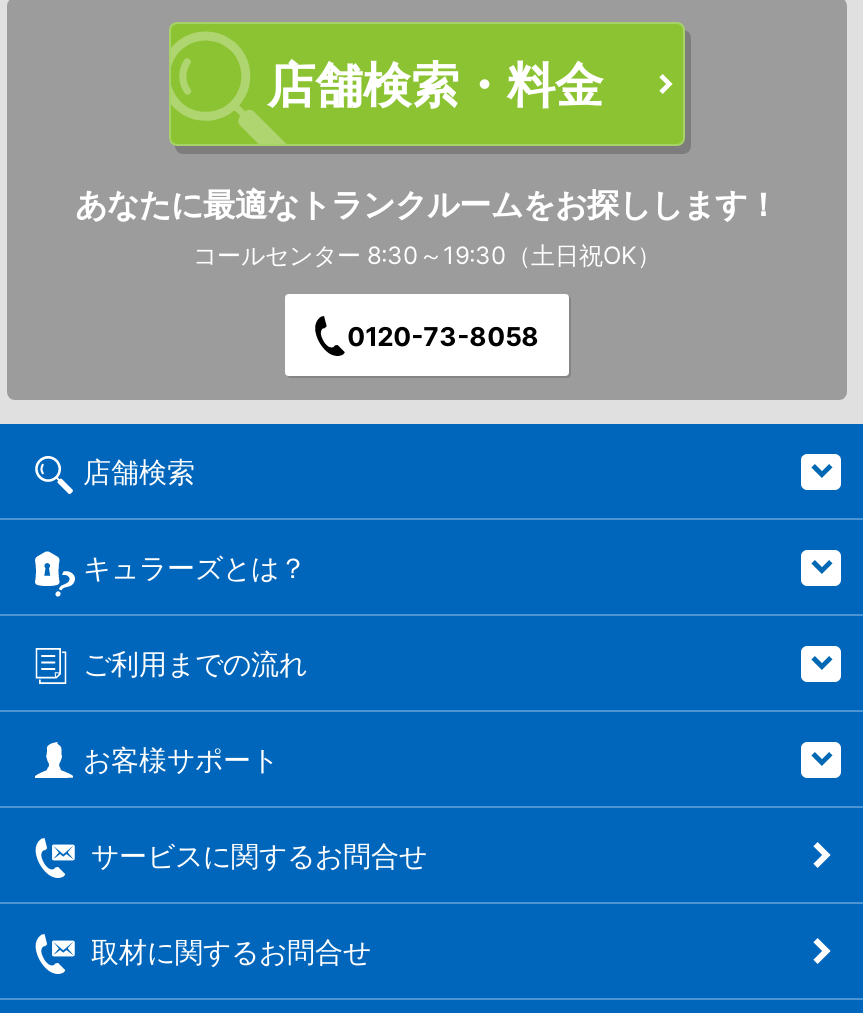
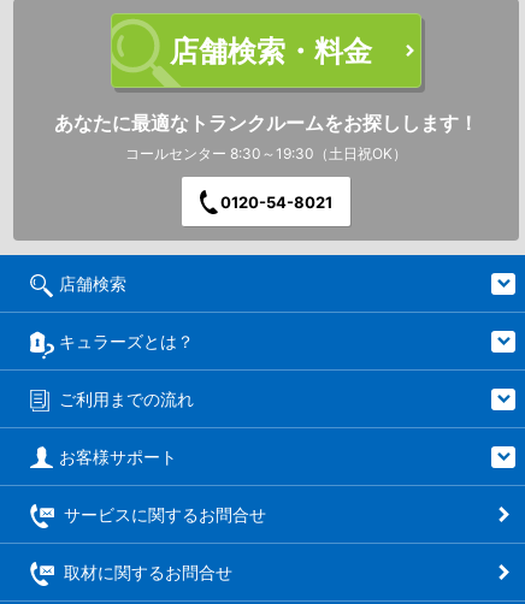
[347,320,539,352] 0120-73-8058 -> [220,193,332,212] 0120-54-8021

